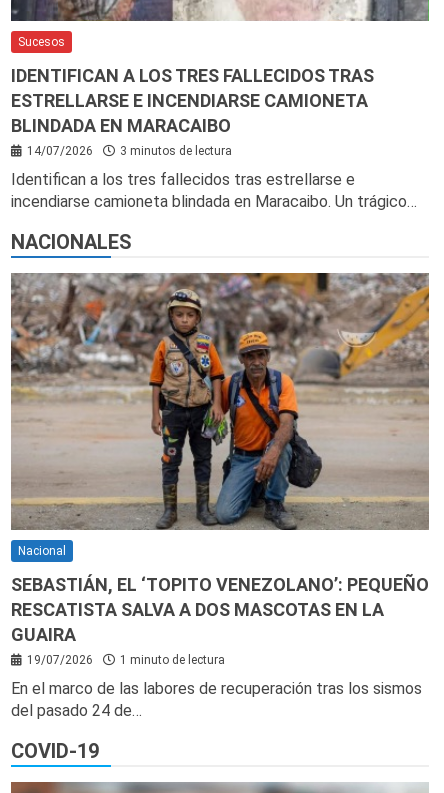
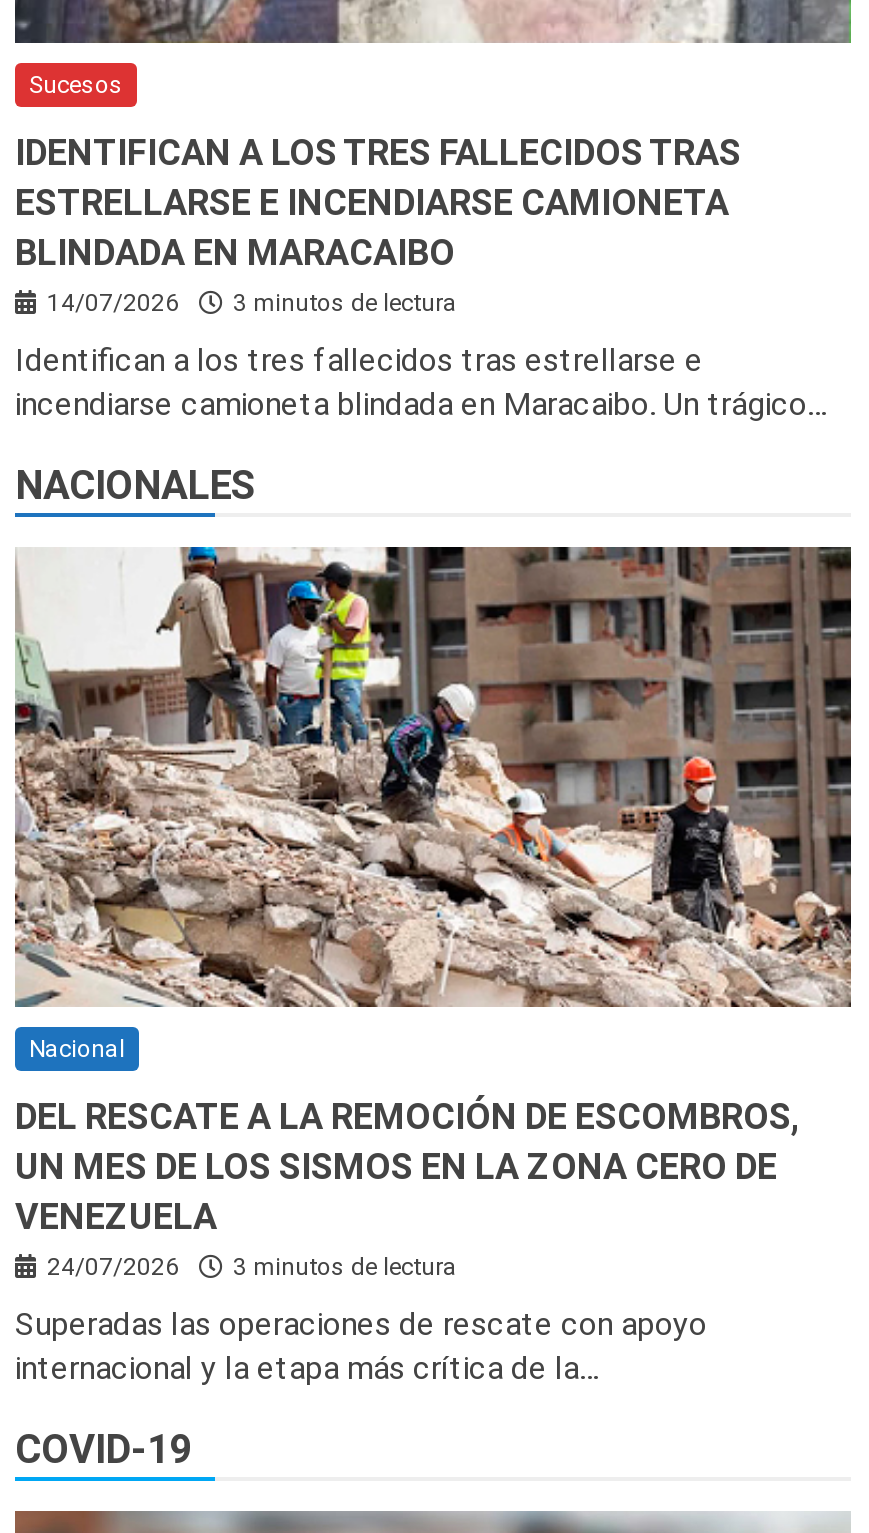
[11,272,430,531] [image] -> [15,544,851,1008] [image]
[11,574,429,667] SEBASTIÁN, EL ‘TOPITO VENEZOLANO’: PEQUEÑO | RESCATISTA SALVA A DOS MASCOTAS EN LA | GUAIRA | 19/07/2026 | 1 minuto de lectura -> [15,1095,801,1281] DEL RESCATE A LA REMOCIÓN DE ESCOMBROS, | UN MES DE LOS SISMOS EN LA ZONA CERO DE | VENEZUELA | 24/07/2026 | 3 minutos de lectura
[11,679,422,720] En el marco de las labores de recuperación tras los sismos | del pasado 24 de… -> [15,1305,707,1387] Superadas las operaciones de rescate con apoyo | internacional y la etapa más crítica de la…

